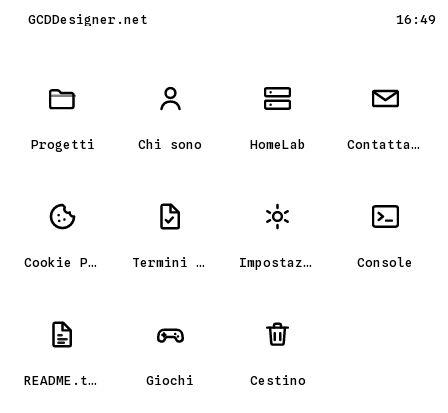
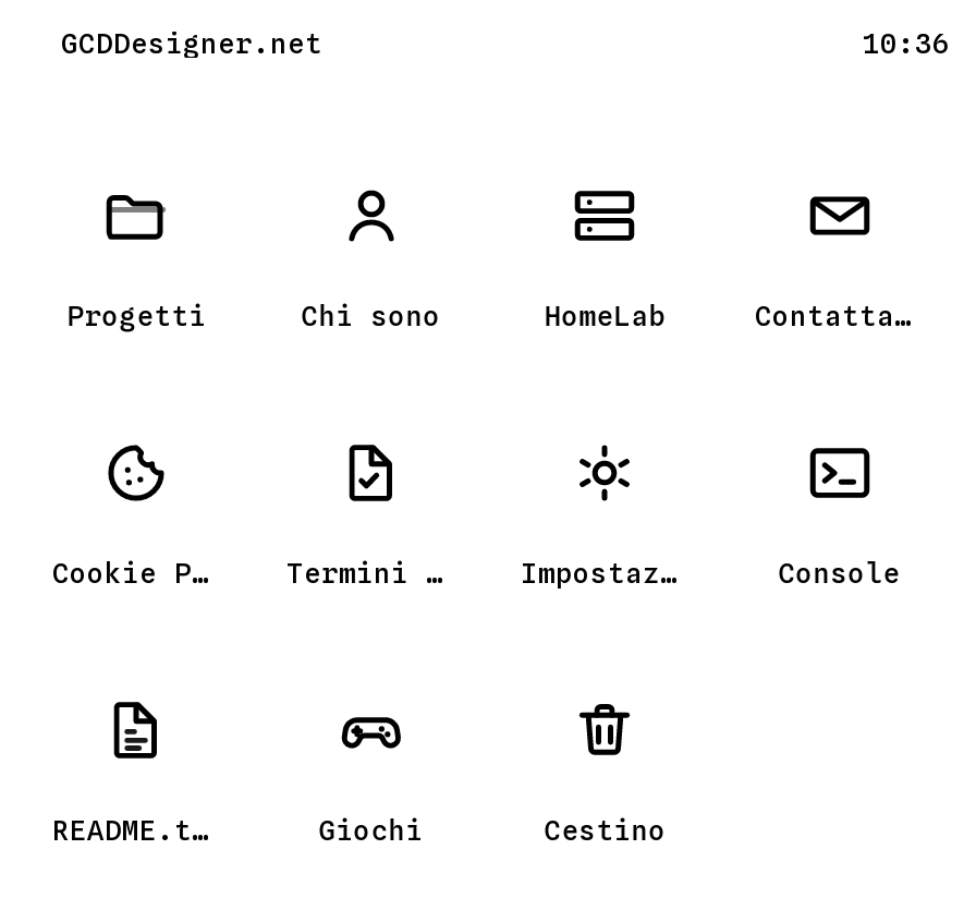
[396,12,436,27] 16:49 -> [863,27,950,60] 10:36

